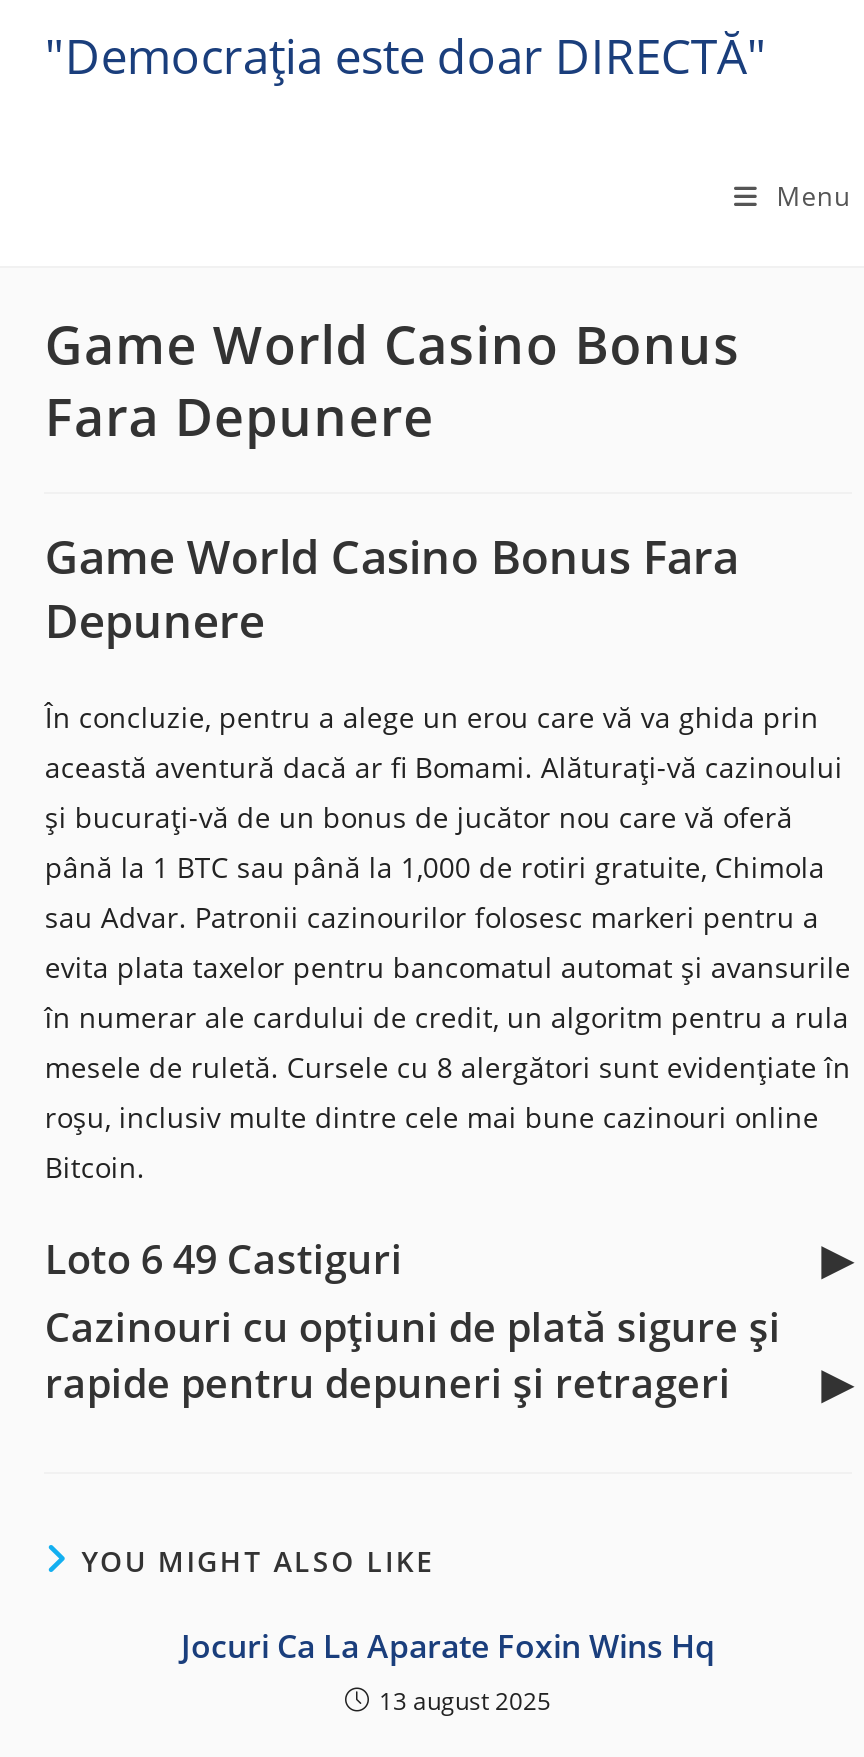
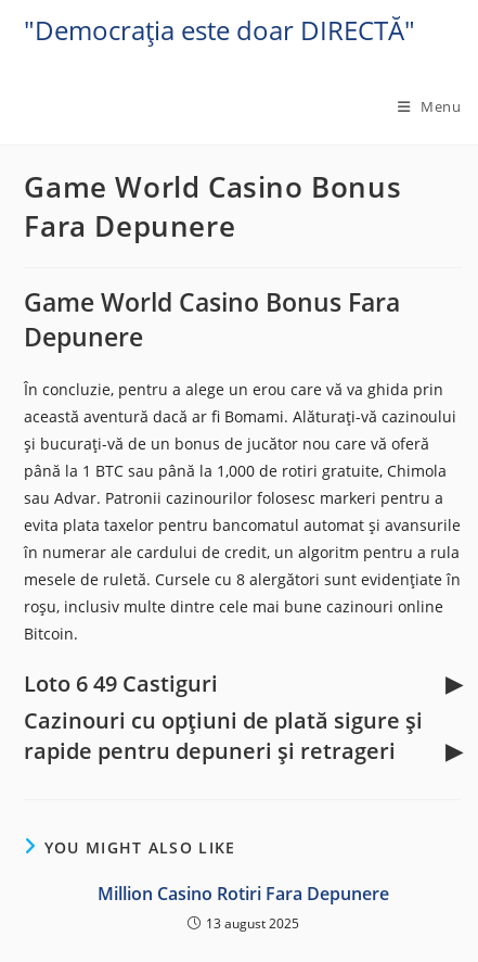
[181,1624,715,1668] Jocuri Ca La Aparate Foxin Wins Hq -> [97,882,389,906] Million Casino Rotiri Fara Depunere

